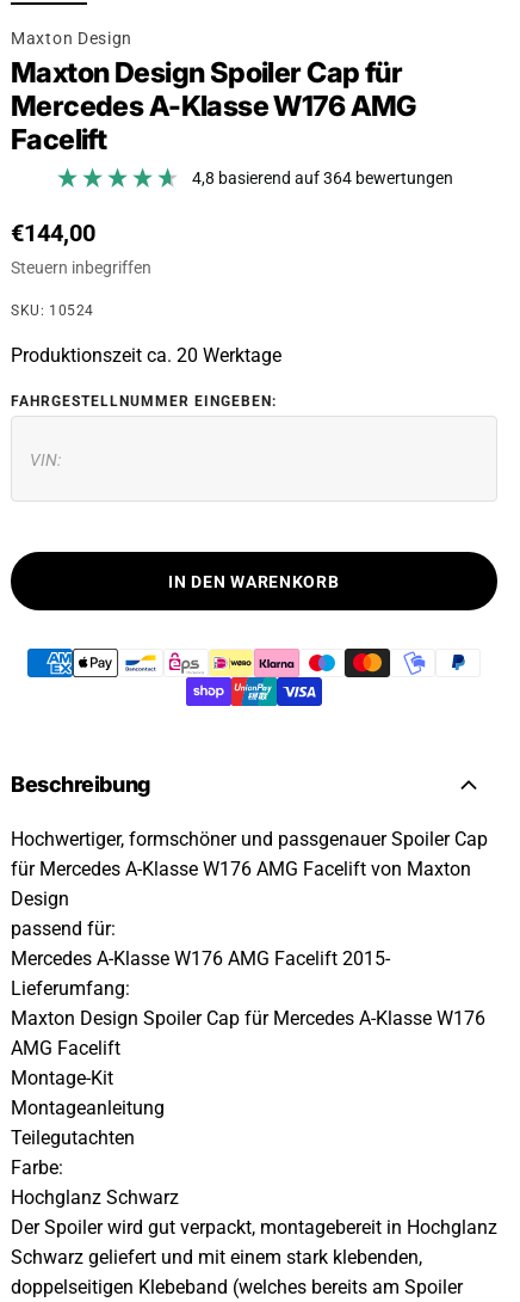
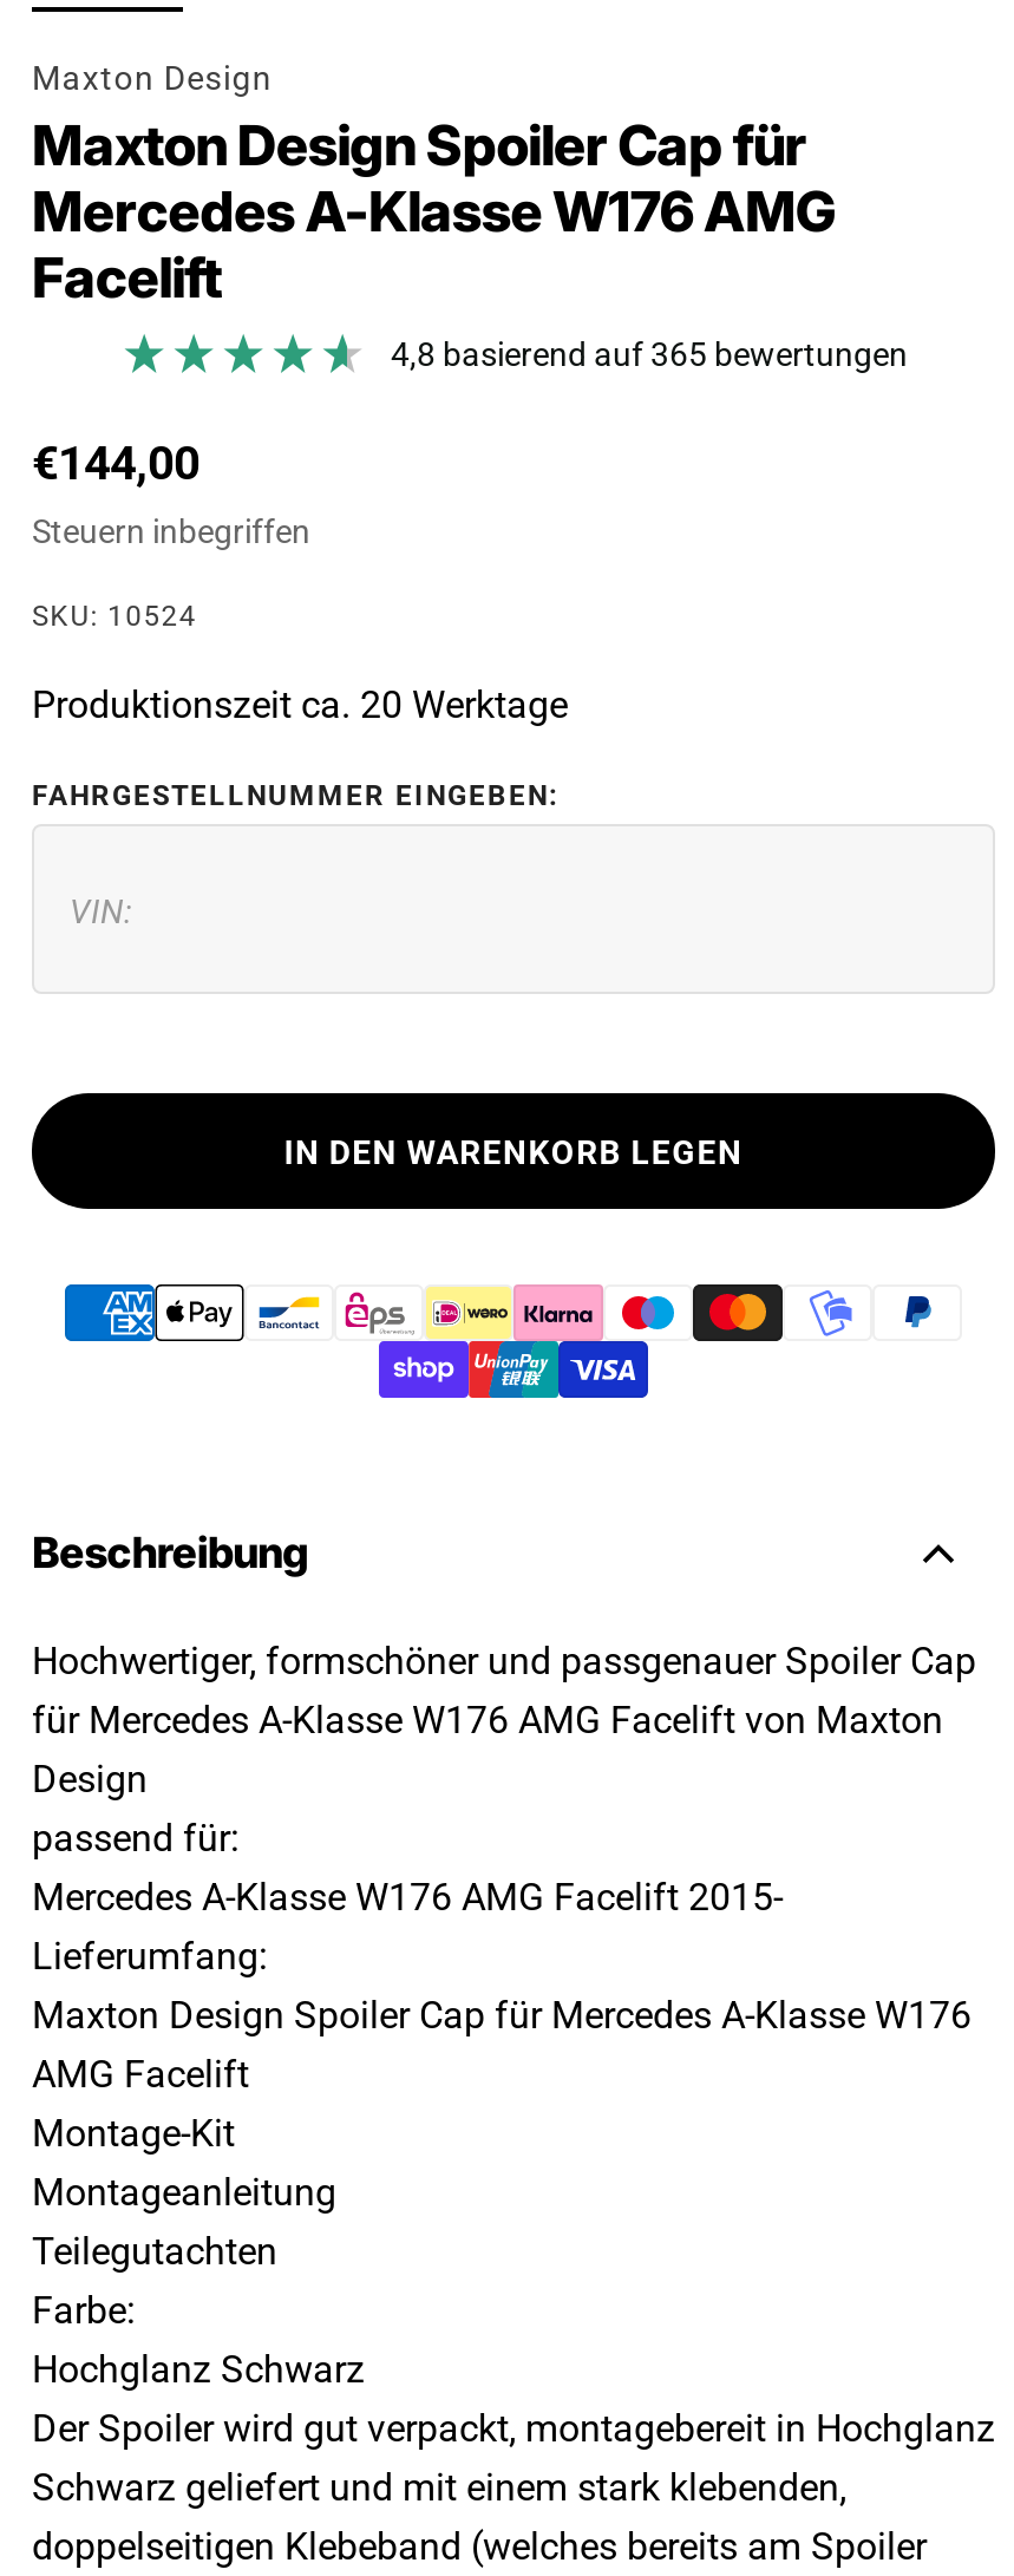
[192,168,453,188] 4,8 basierend auf 364 bewertungen -> [391,335,908,373] 4,8 basierend auf 365 bewertungen
[169,572,339,591] IN DEN WARENKORB -> [284,1132,743,1170] IN DEN WARENKORB LEGEN

